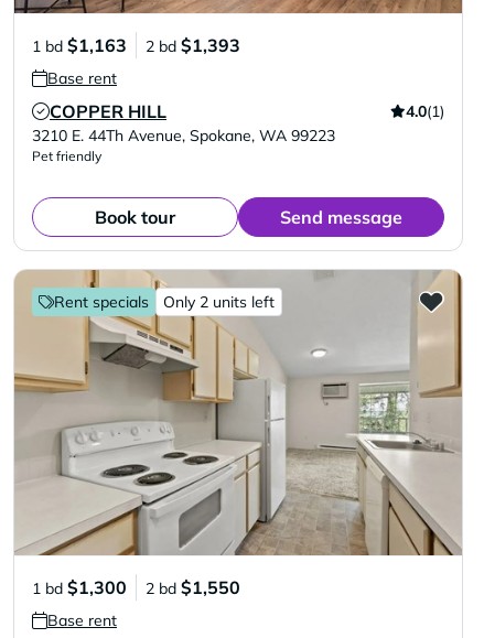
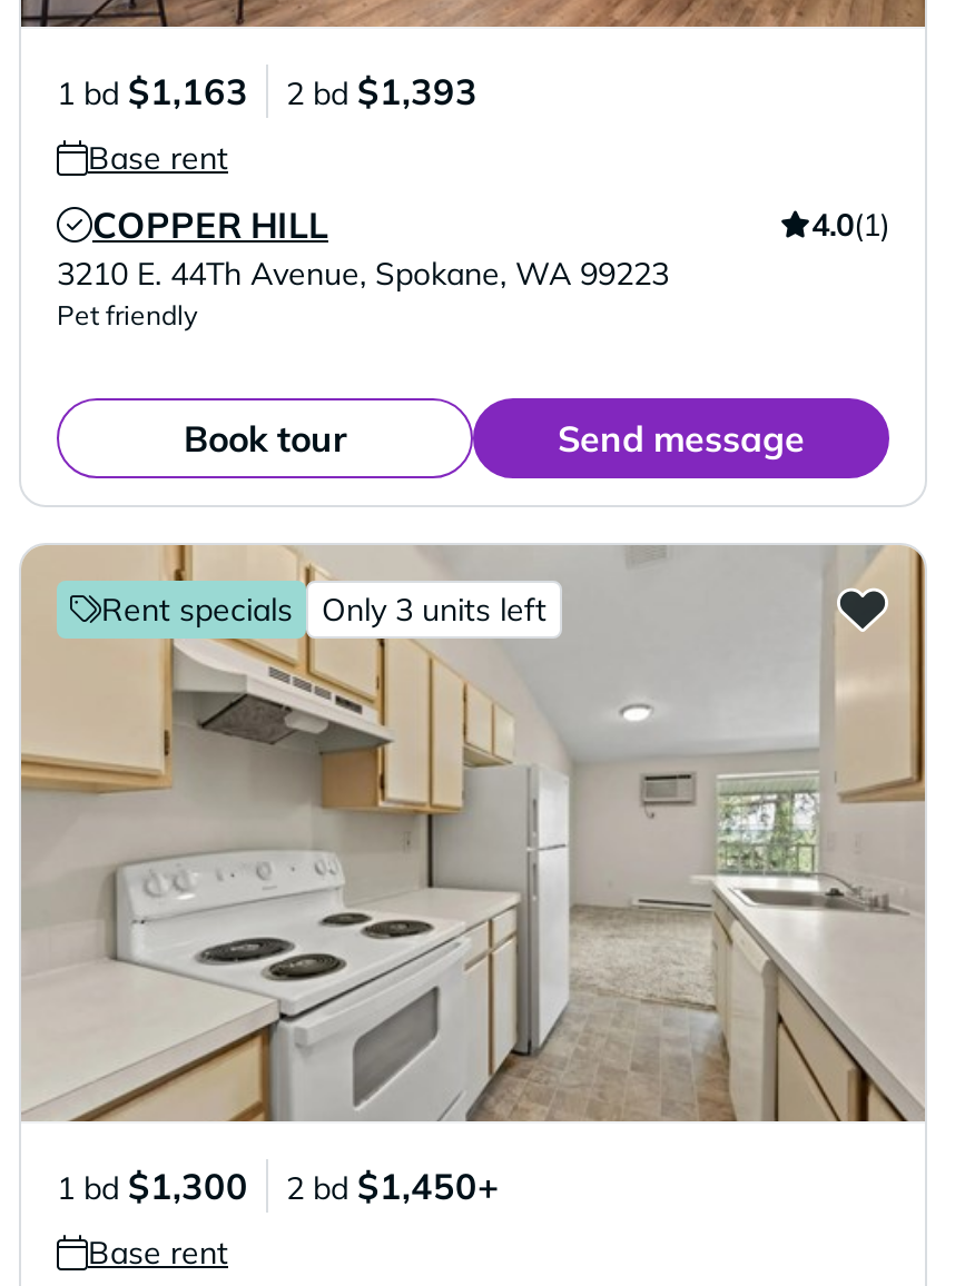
[163,292,275,312] Only 2 units left -> [322,590,546,630] Only 3 units left
[32,576,240,598] 1 bd $1,300 2 bd $1,550 -> [57,1164,500,1208] 1 bd $1,300 2 bd $1,450+

